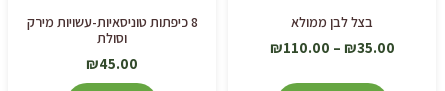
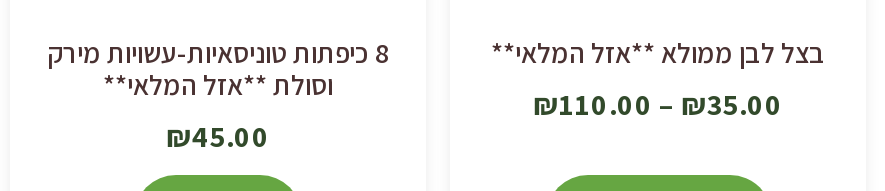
[291,13,373,31] בצל לבן ממולא -> [491,35,825,71] בצל לבן ממולא **אזל המלאי**
[97,29,127,47] וסולת -> [103,67,333,103] וסולת **אזל המלאי**

